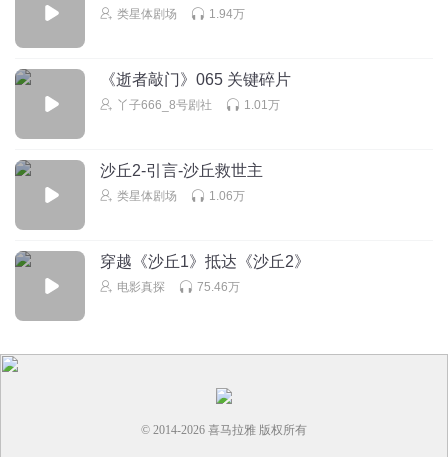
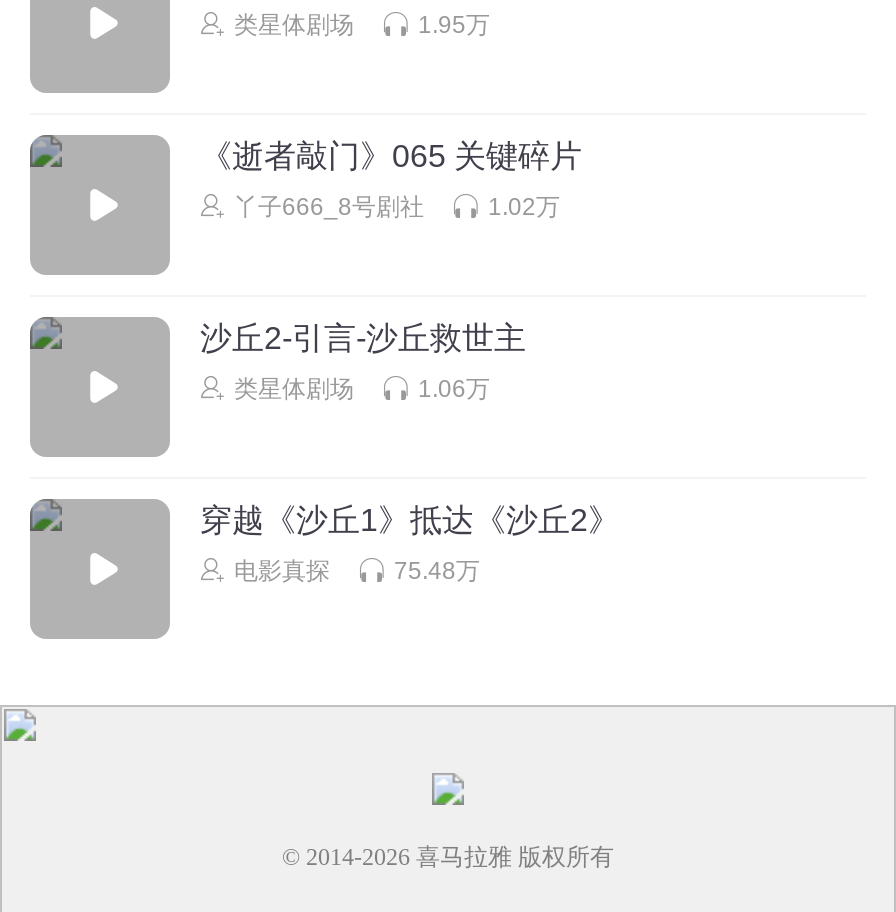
[209,6,245,20] 1.94万 -> [418,10,490,38] 1.95万
[244,97,280,111] 1.01万 -> [488,192,560,220] 1.02万
[197,279,240,293] 75.46万 -> [394,556,480,584] 75.48万

